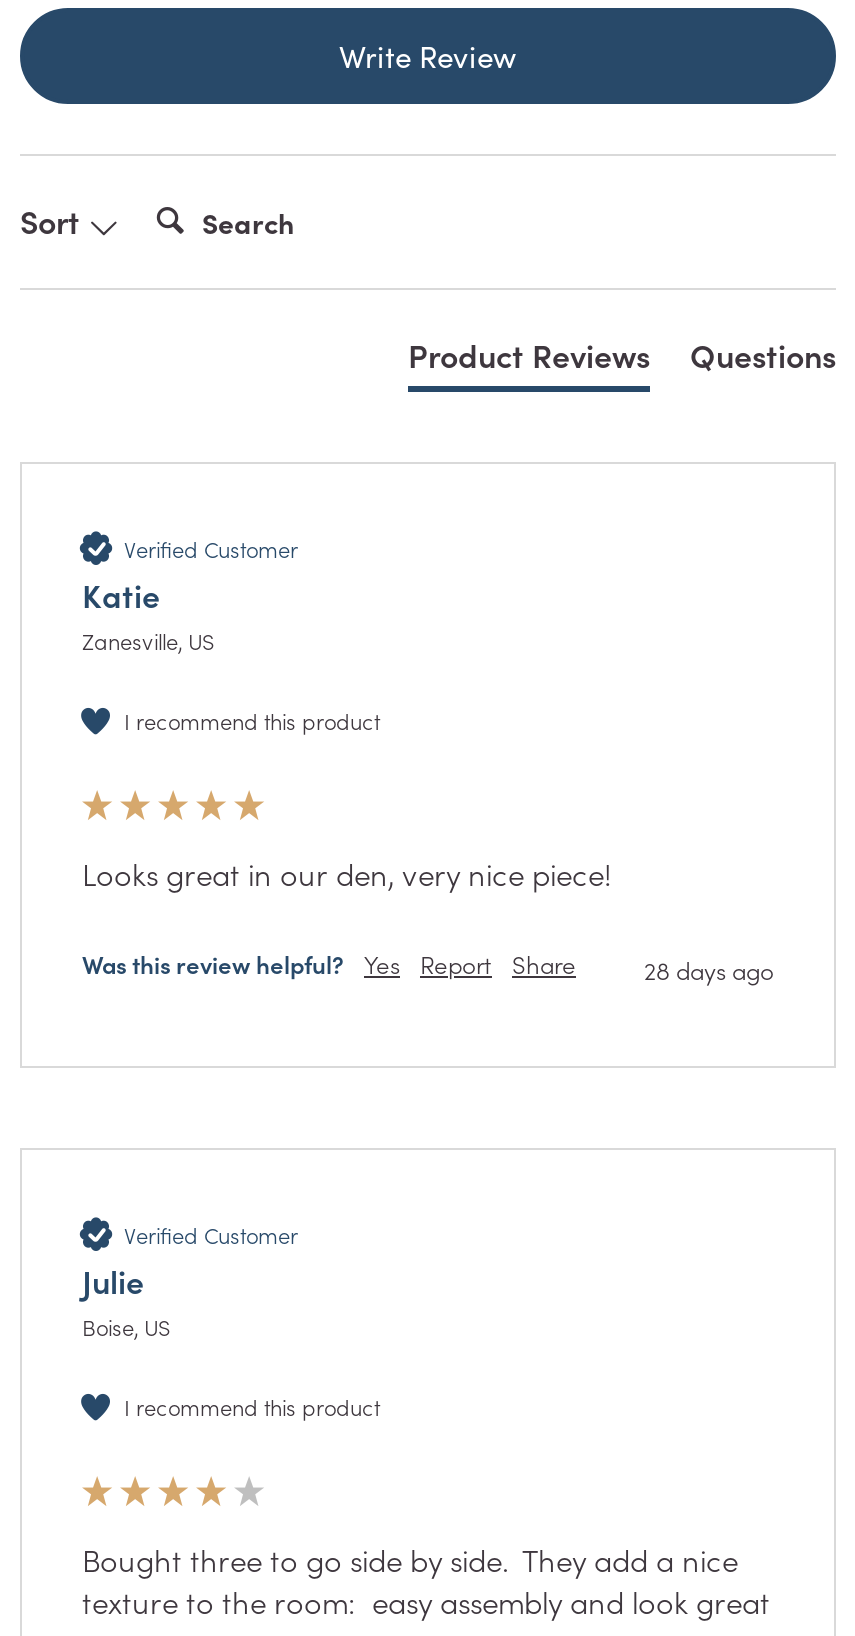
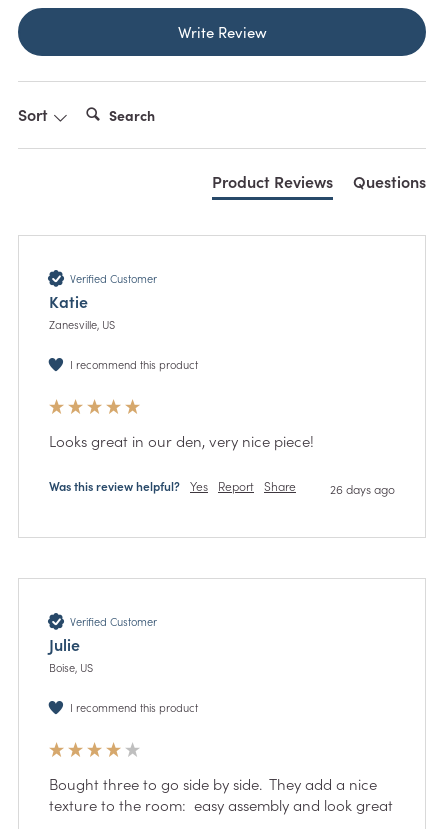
[644,955,774,987] 28 days ago -> [330,481,395,497] 26 days ago

